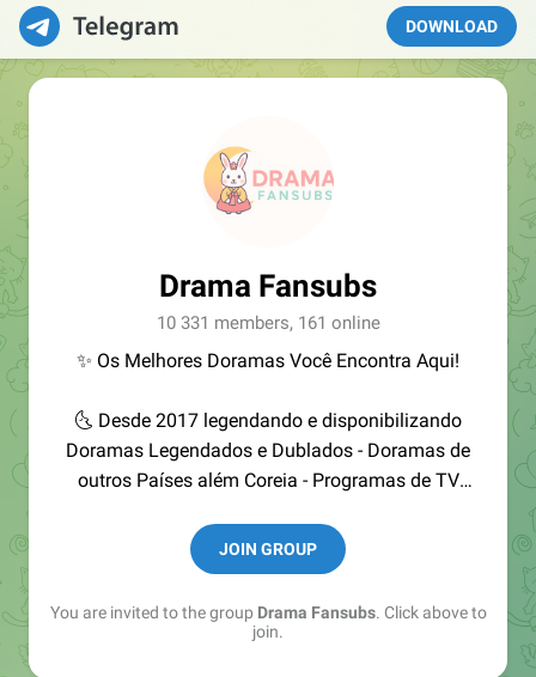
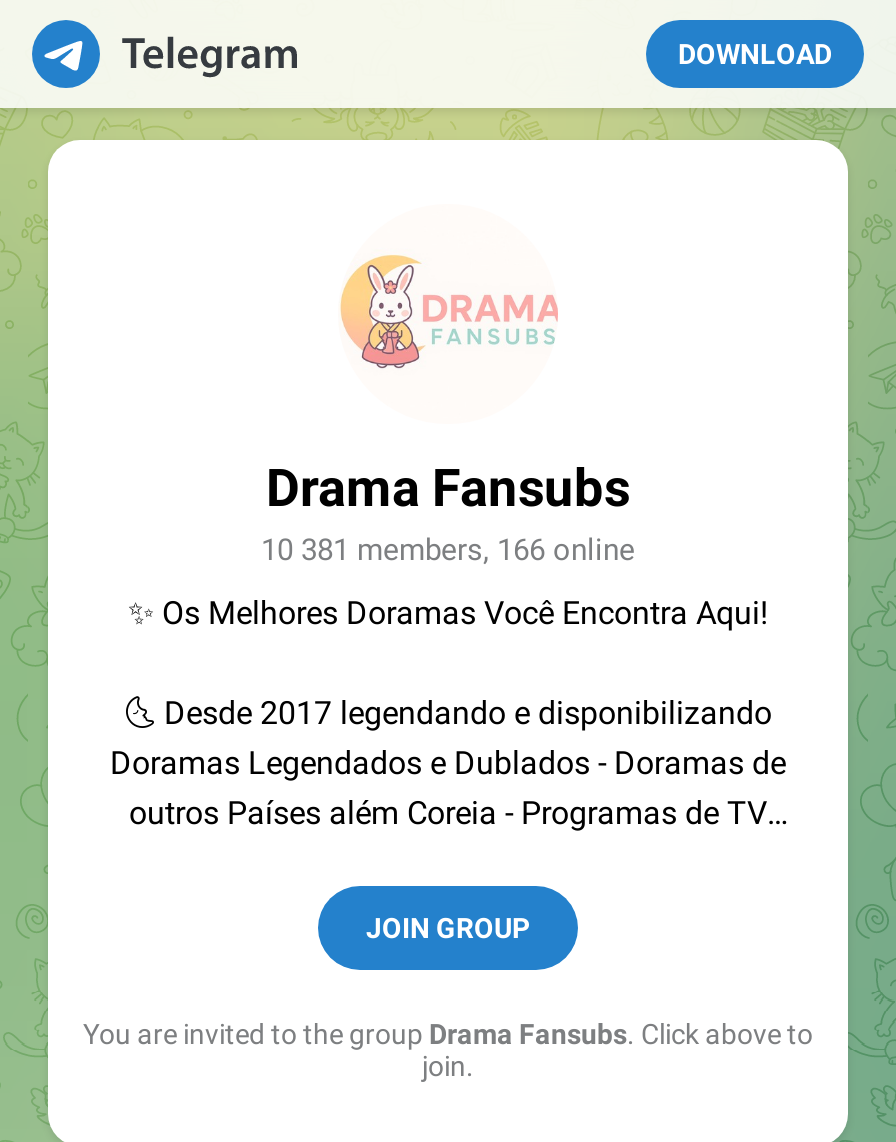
[156,312,380,334] 10 331 members, 161 online -> [261,532,635,568] 10 381 members, 166 online

